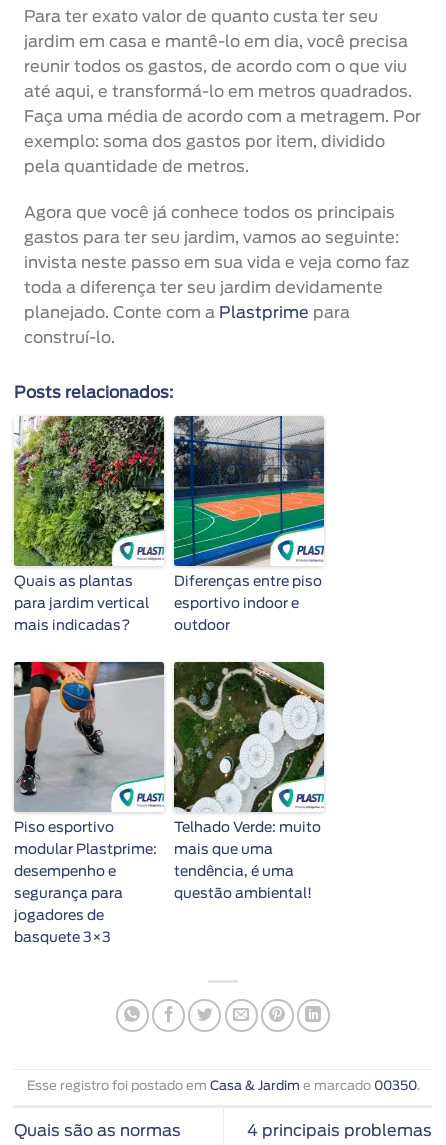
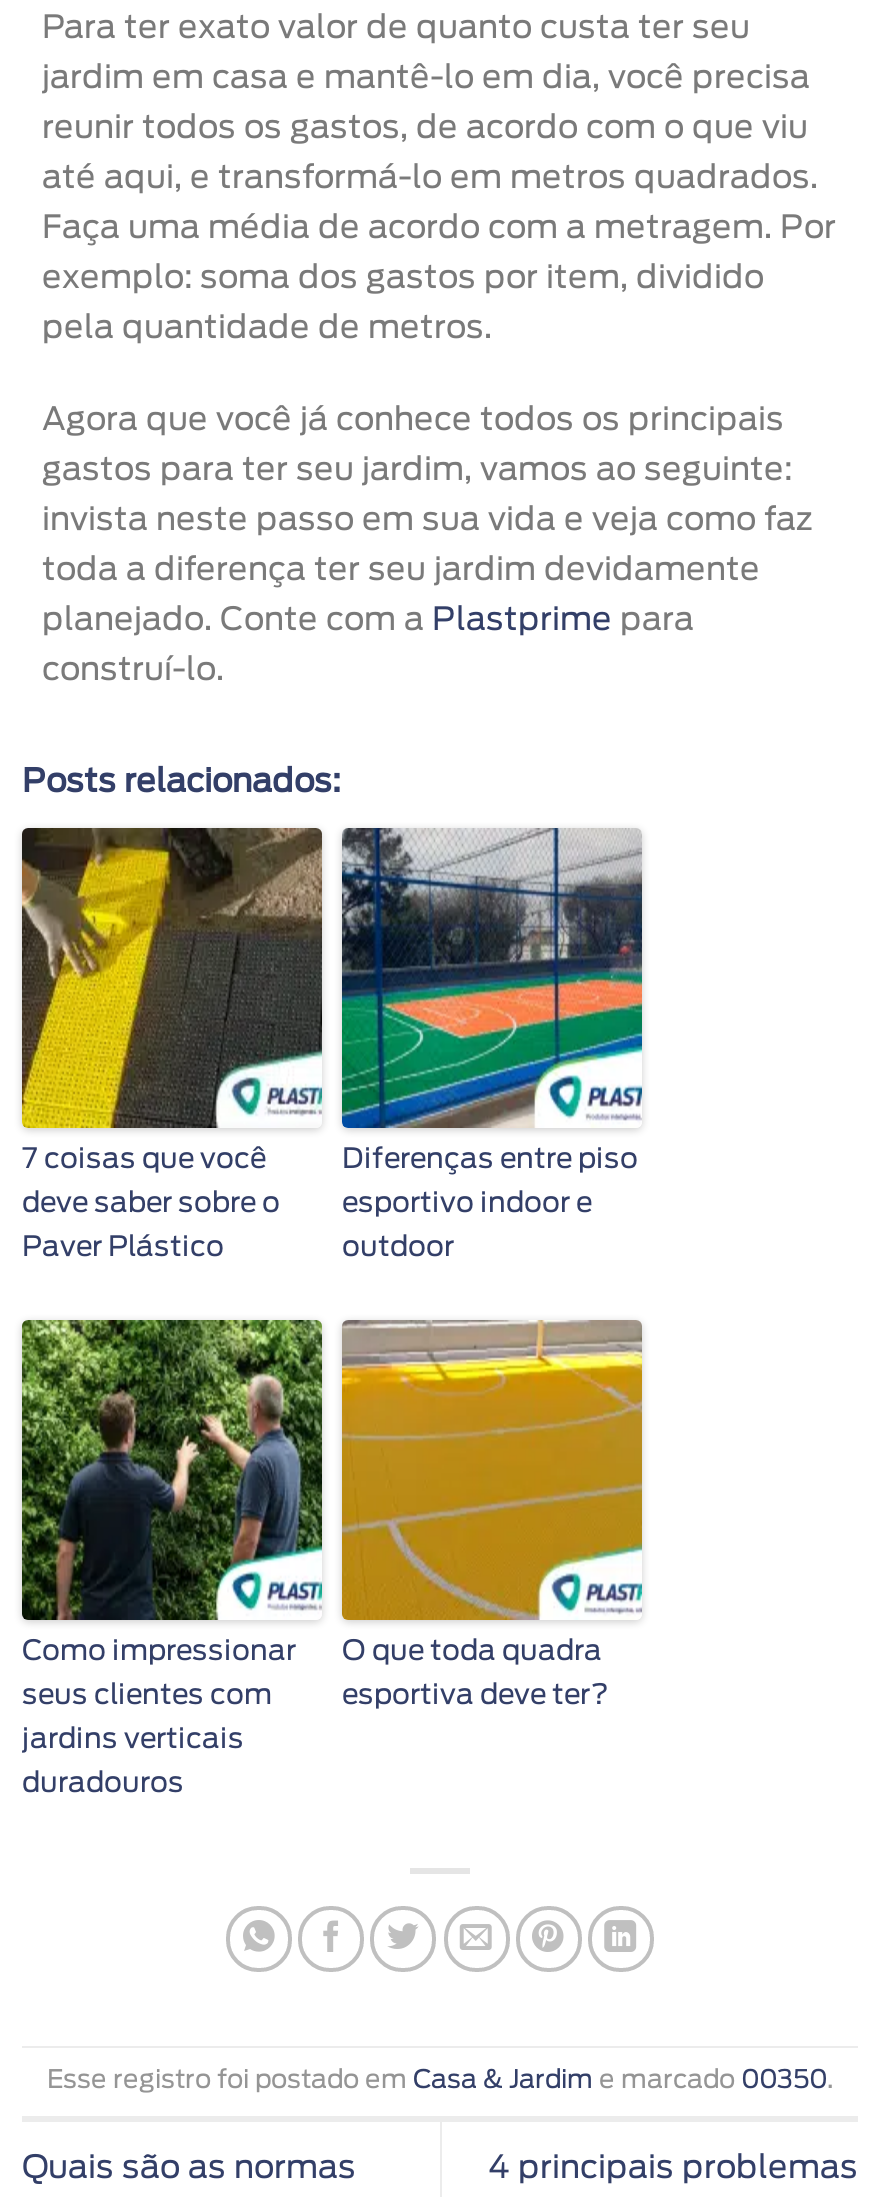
[13,415,165,589] [image] | Quais as plantas -> [20,825,324,1174] [image] | 7 coisas que você
[14,597,149,611] para jardim vertical -> [22,1190,280,1218] deve saber sobre o
[14,619,130,633] mais indicadas? -> [22,1234,224,1262] Paver Plástico
[14,662,165,945] [image] | Piso esportivo | modular Plastprime: | desempenho e | segurança para | jogadores de | basquete 3×3 -> [22,1317,324,1798] [image] | Como impressionar | seus clientes com | jardins verticais | duradouros
[173,661,325,813] [image] -> [340,1319,644,1535] [image]
[174,821,321,901] Telhado Verde: muito | mais que uma | tendência, é uma | questão ambiental! -> [342,1638,608,1710] O que toda quadra | esportiva deve ter?

